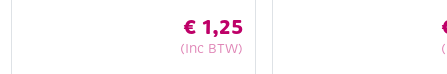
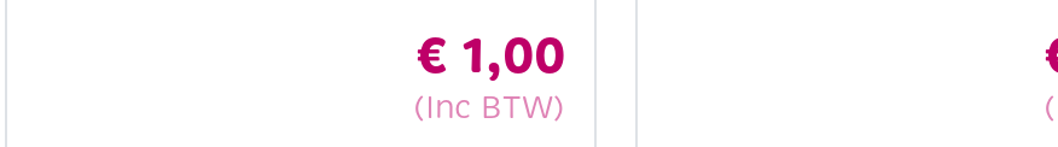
[183,13,243,39] €1,25 -> [415,24,565,87] €1,00

